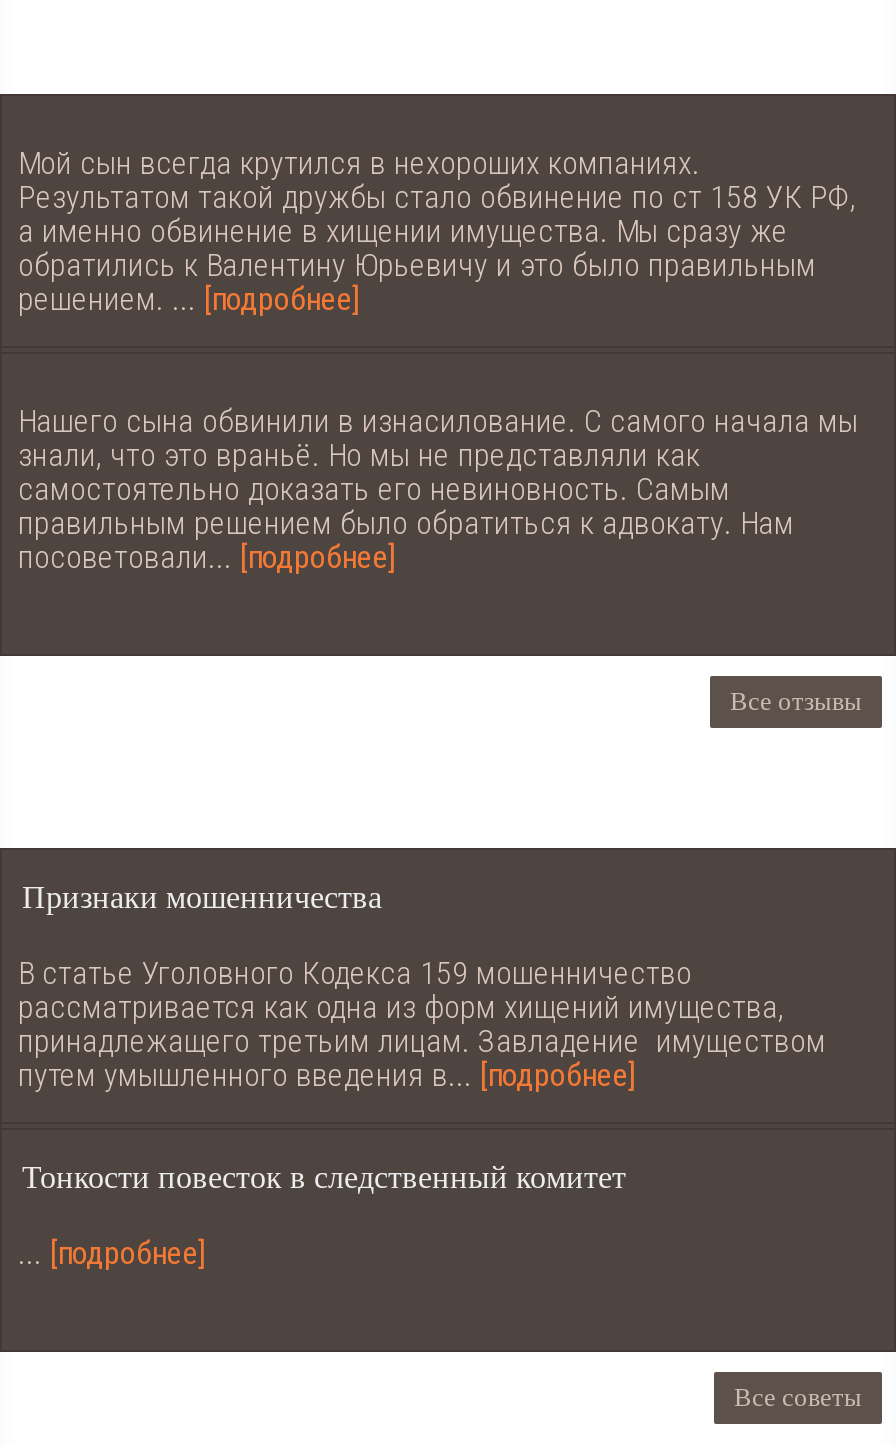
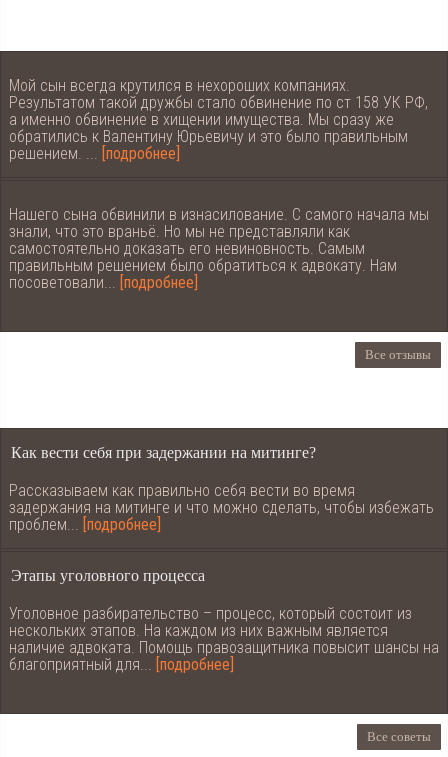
[22,880,382,914] Признаки мошенничества -> [11,444,316,461] Как вести себя при задержании на митинге?
[18,954,826,1094] В статье Уголовного Кодекса 159 мошенничество | рассматривается как одна из форм хищений имущества, | принадлежащего третьим лицам. Завладение имуществом | путем умышленного введения в... [подробнее] -> [9,481,434,534] Рассказываем как правильно себя вести во время | задержания на митинге и что можно сделать, чтобы избежать | проблем... [подробнее]
[22,1160,626,1194] Тонкости повесток в следственный комитет -> [11,567,205,584] Этапы уголовного процесса
[18,1234,206,1272] ... [подробнее] -> [9,604,439,674] Уголовное разбирательство – процесс, который состоит из | нескольких этапов. На каждом из них важным является | наличие адвоката. Помощь правозащитника повысит шансы на | благоприятный для... [подробнее]

